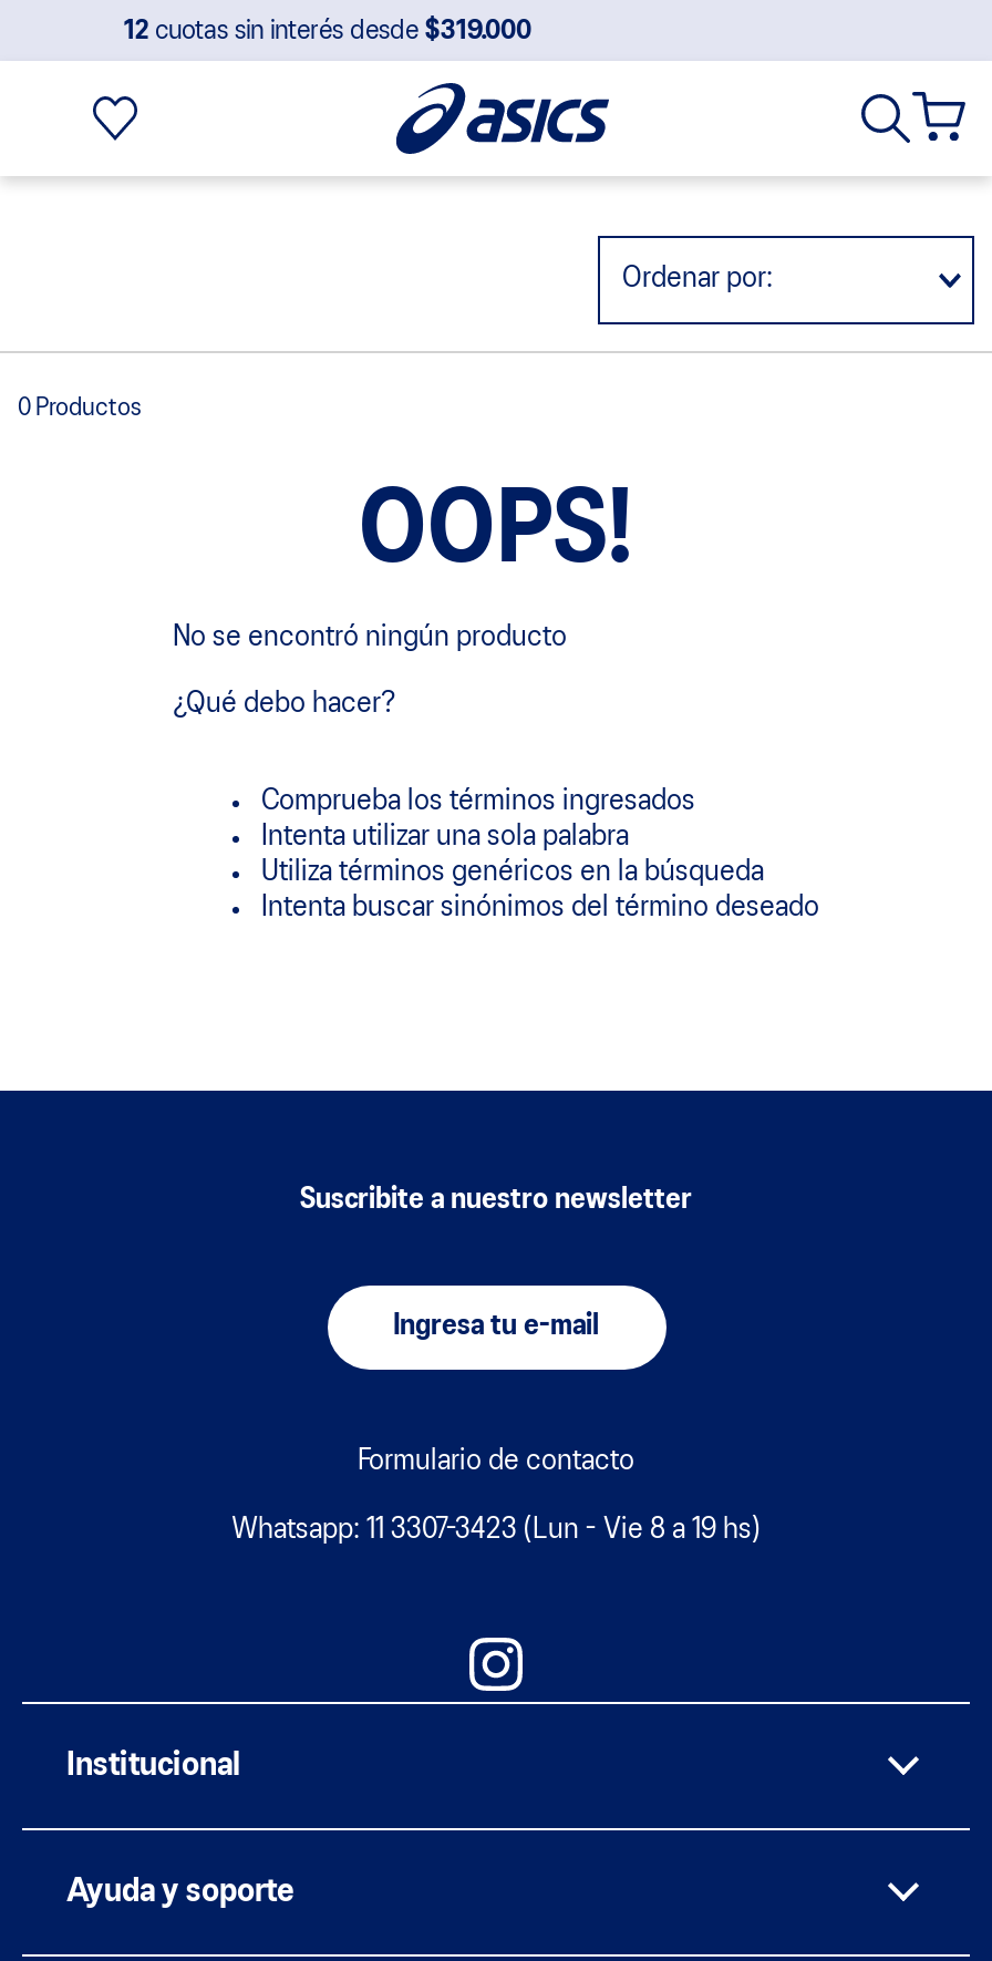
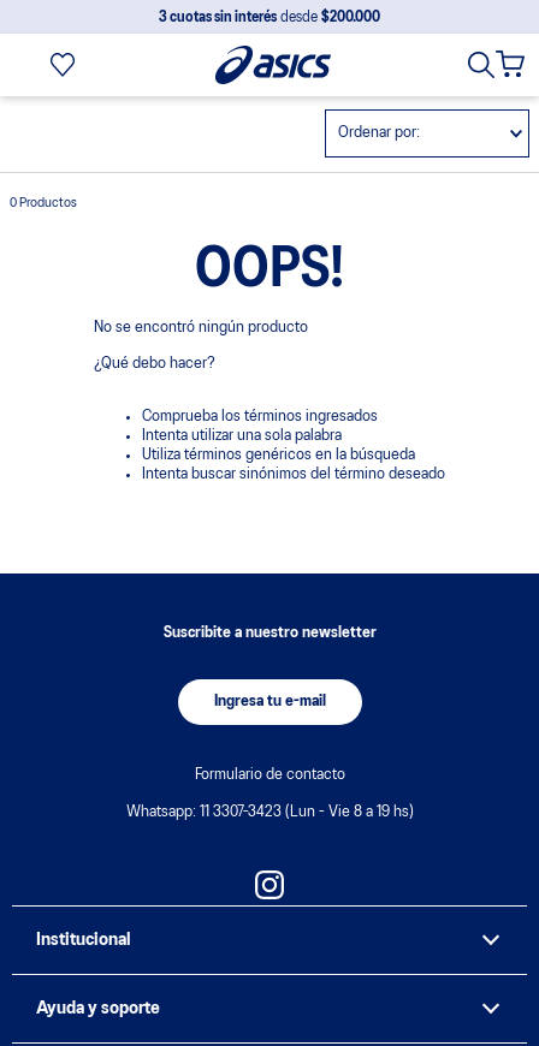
[124,19,531,43] 12 cuotas sin interés desde $319.000 -> [159,11,380,24] 3 cuotas sin interés desde $200.000

